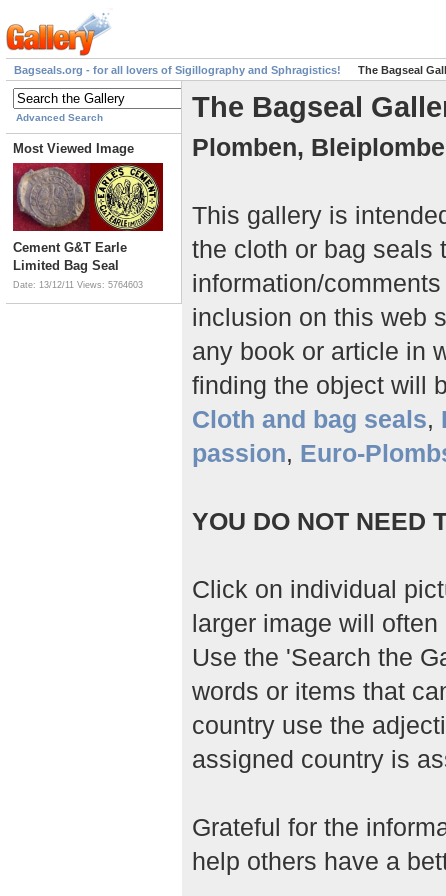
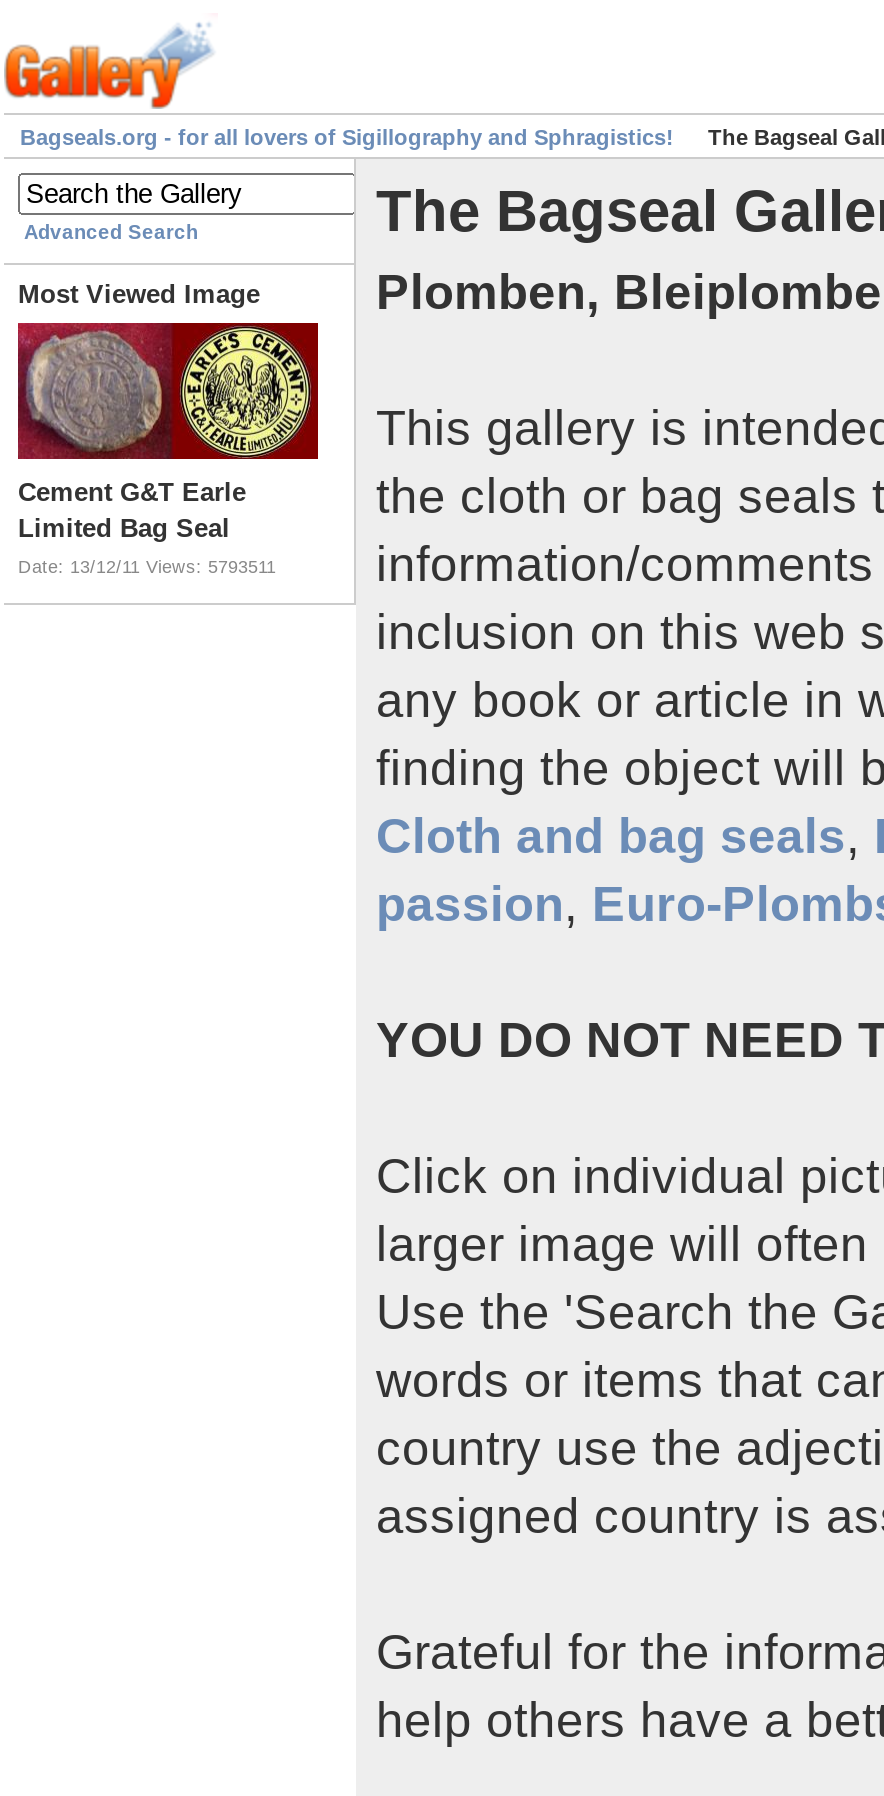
[13,280,143,290] Date: 13/12/11 Views: 5764603 -> [18,558,276,578] Date: 13/12/11 Views: 5793511

